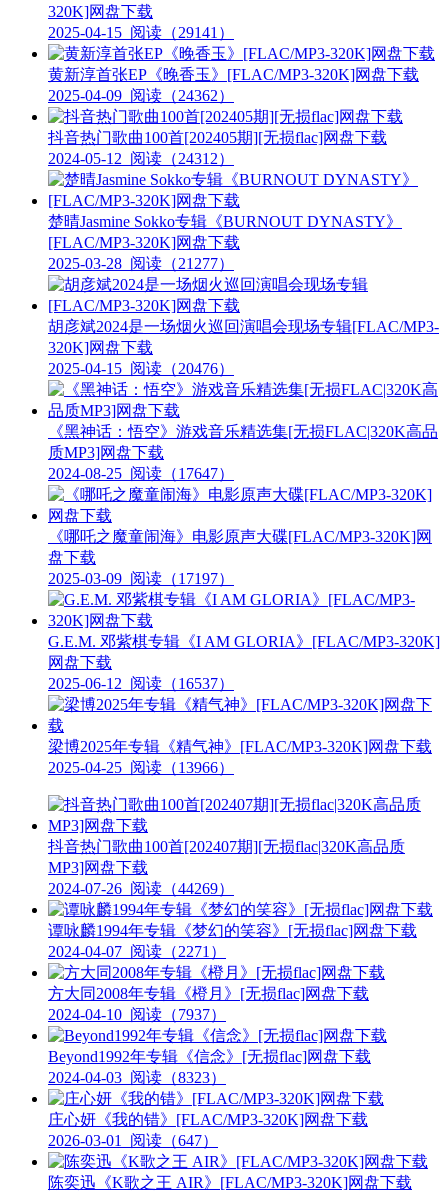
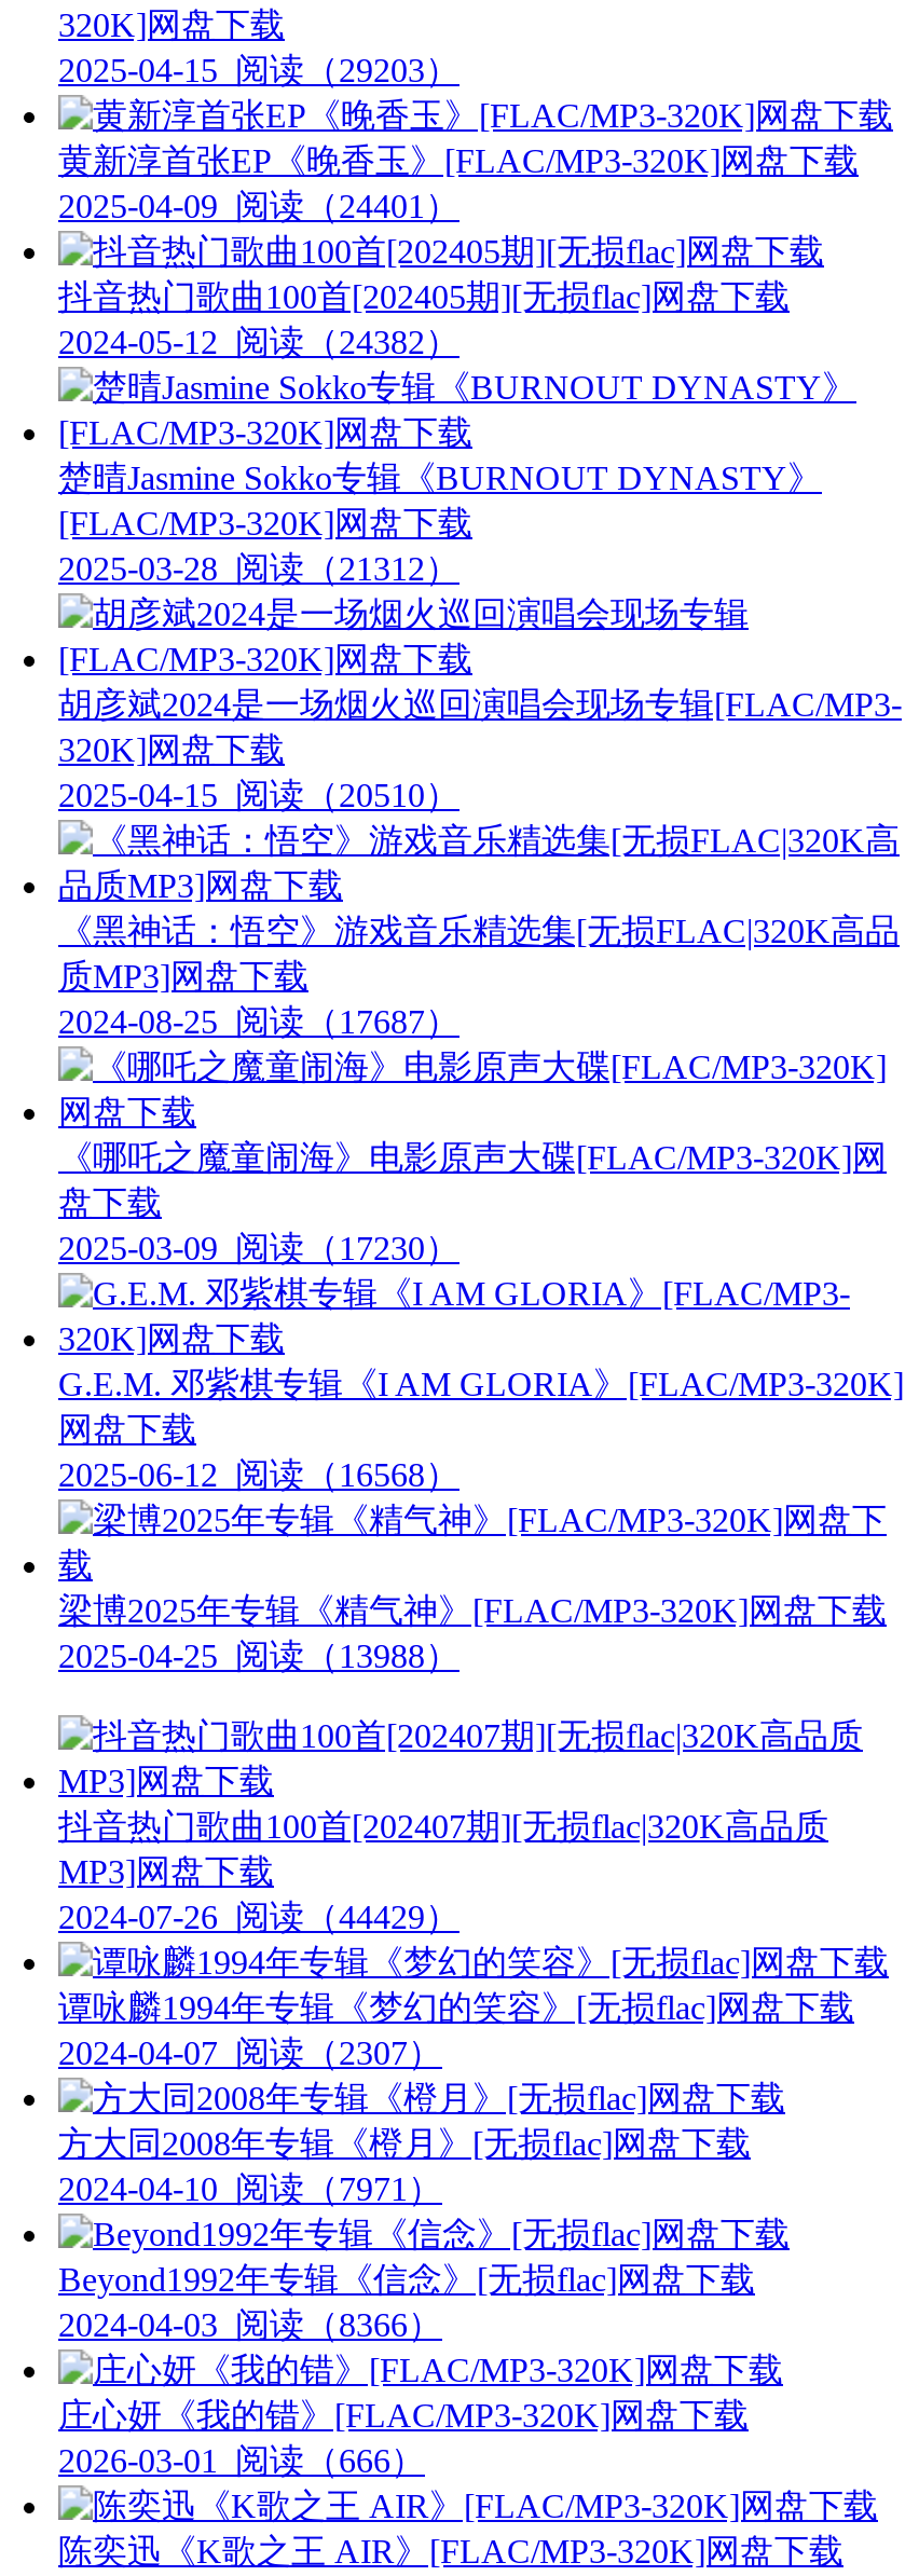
[48,24,234,41] 2025-04-15 阅读（29141） -> [58,51,460,88] 2025-04-15 阅读（29203）
[48,87,234,104] 2025-04-09 阅读（24362） -> [58,187,460,224] 2025-04-09 阅读（24401）
[48,150,234,167] 2024-05-12 阅读（24312） -> [58,323,460,359] 2024-05-12 阅读（24382）
[48,255,234,272] 2025-03-28 阅读（21277） -> [58,549,460,586] 2025-03-28 阅读（21312）
[48,360,234,377] 2025-04-15 阅读（20476） -> [58,776,460,812] 2025-04-15 阅读（20510）
[48,465,234,482] 2024-08-25 阅读（17647） -> [58,1002,460,1039] 2024-08-25 阅读（17687）
[48,570,234,587] 2025-03-09 阅读（17197） -> [58,1229,460,1266] 2025-03-09 阅读（17230）
[48,675,234,692] 2025-06-12 阅读（16537） -> [58,1455,460,1492] 2025-06-12 阅读（16568）
[48,759,234,776] 2025-04-25 阅读（13966） -> [58,1637,460,1673] 2025-04-25 阅读（13988）
[48,880,234,897] 2024-07-26 阅读（44269） -> [58,1898,460,1934] 2024-07-26 阅读（44429）
[48,943,226,960] 2024-04-07 阅读（2271） -> [58,2034,442,2070] 2024-04-07 阅读（2307）
[48,1006,226,1023] 2024-04-10 阅读（7937） -> [58,2170,442,2206] 2024-04-10 阅读（7971）
[48,1069,226,1086] 2024-04-03 阅读（8323） -> [58,2305,442,2342] 2024-04-03 阅读（8366）
[48,1132,218,1149] 2026-03-01 阅读（647） -> [58,2441,425,2478] 2026-03-01 阅读（666）

